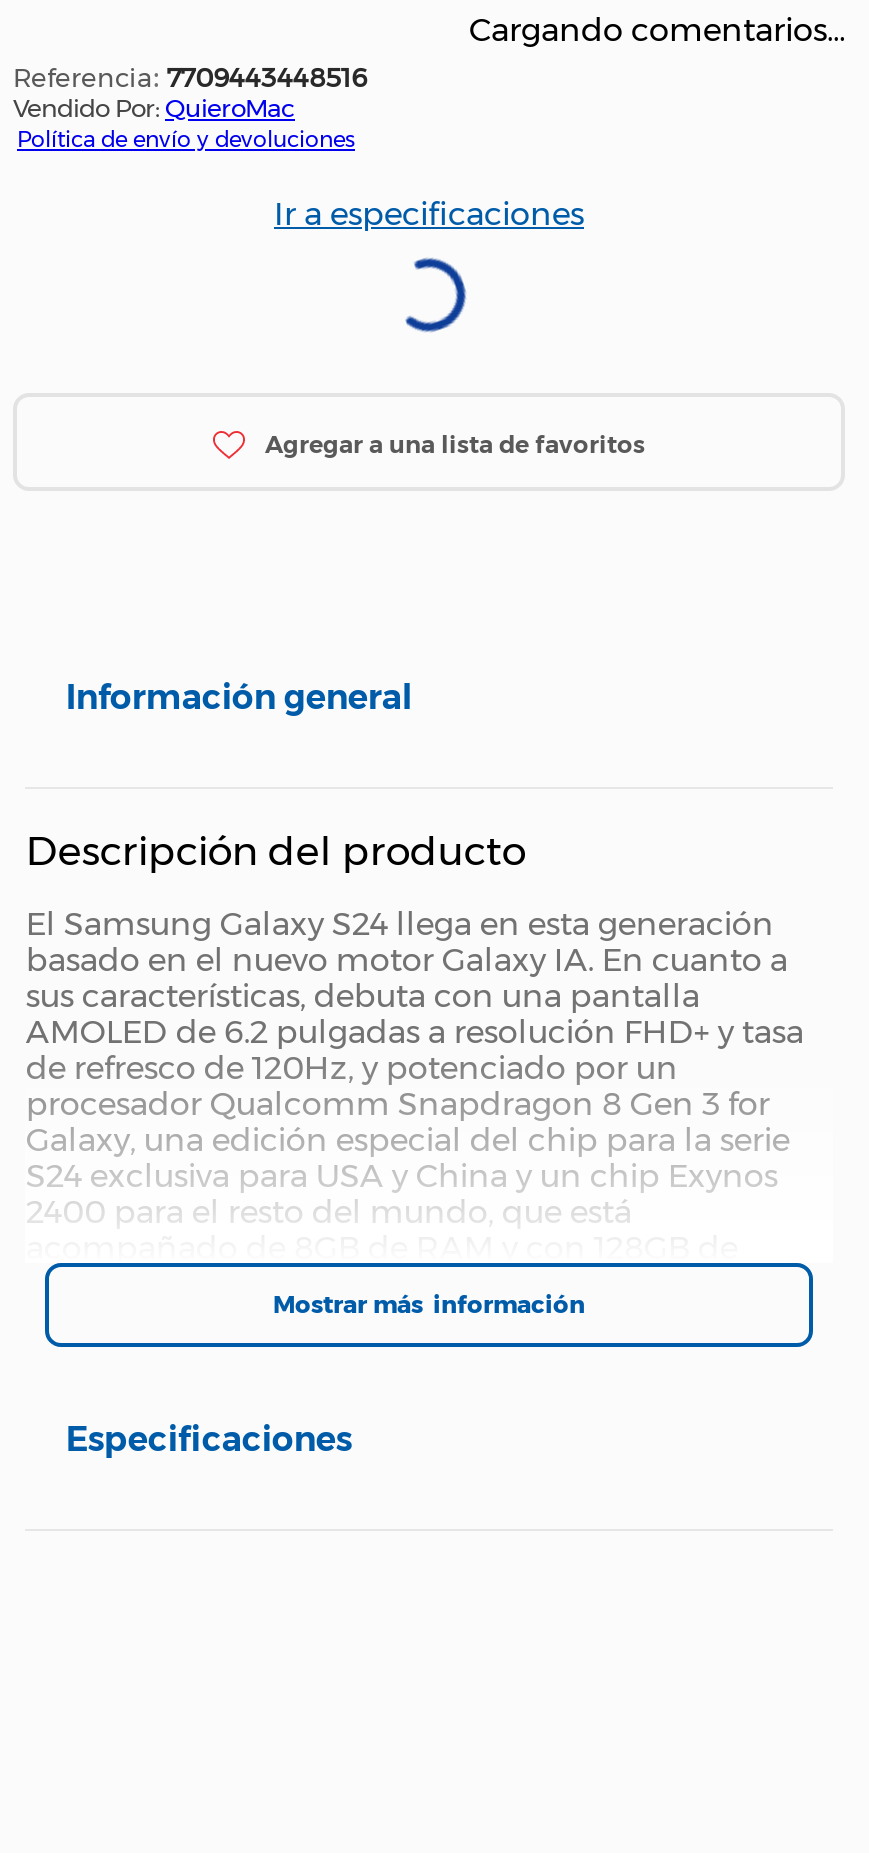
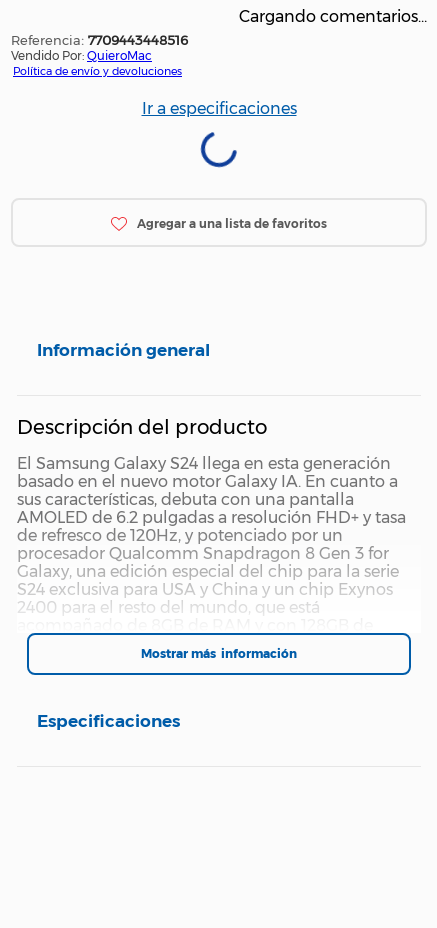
[391,255,469,319] [image] -> [199,130,238,162] [image]

